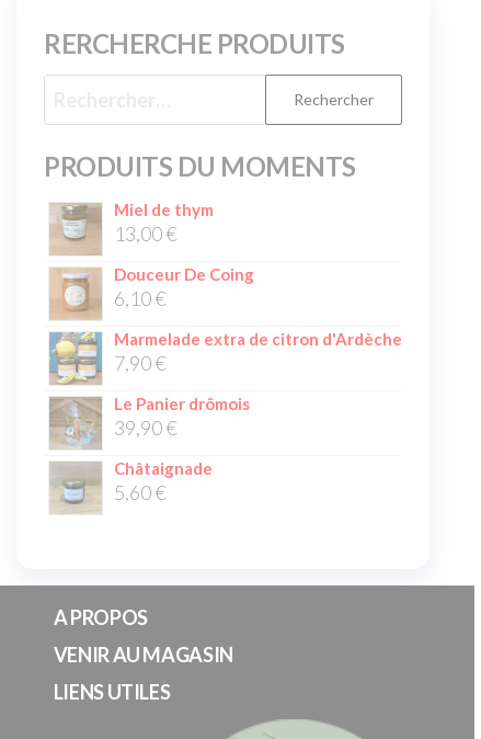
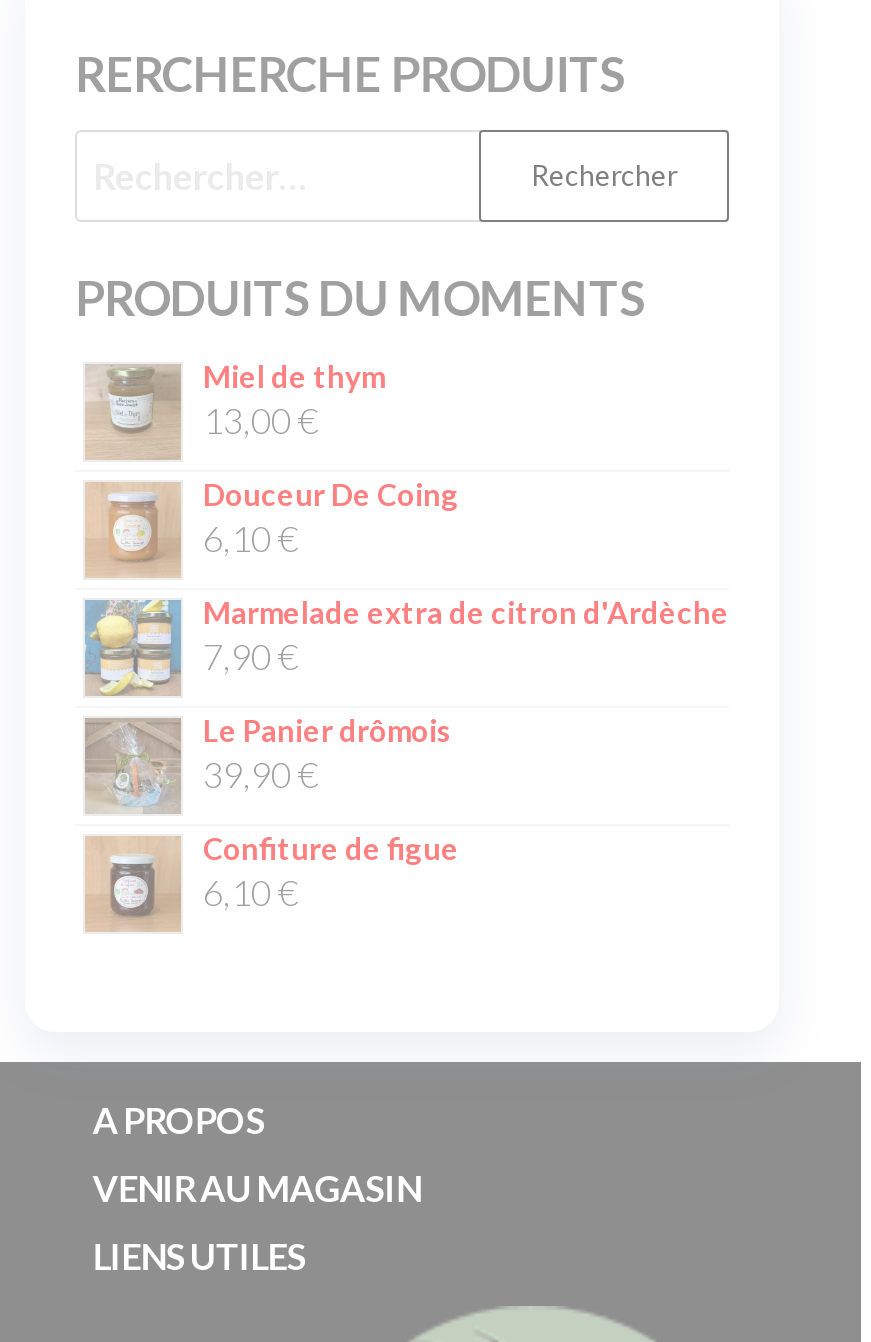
[49,459,213,514] [image] | Châtaignade | 5,60 € -> [85,831,459,932] [image] | Confiture de figue | 6,10 €

